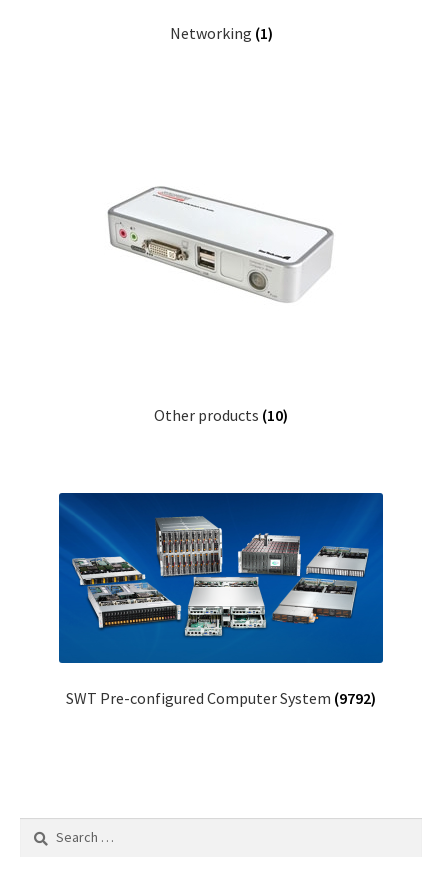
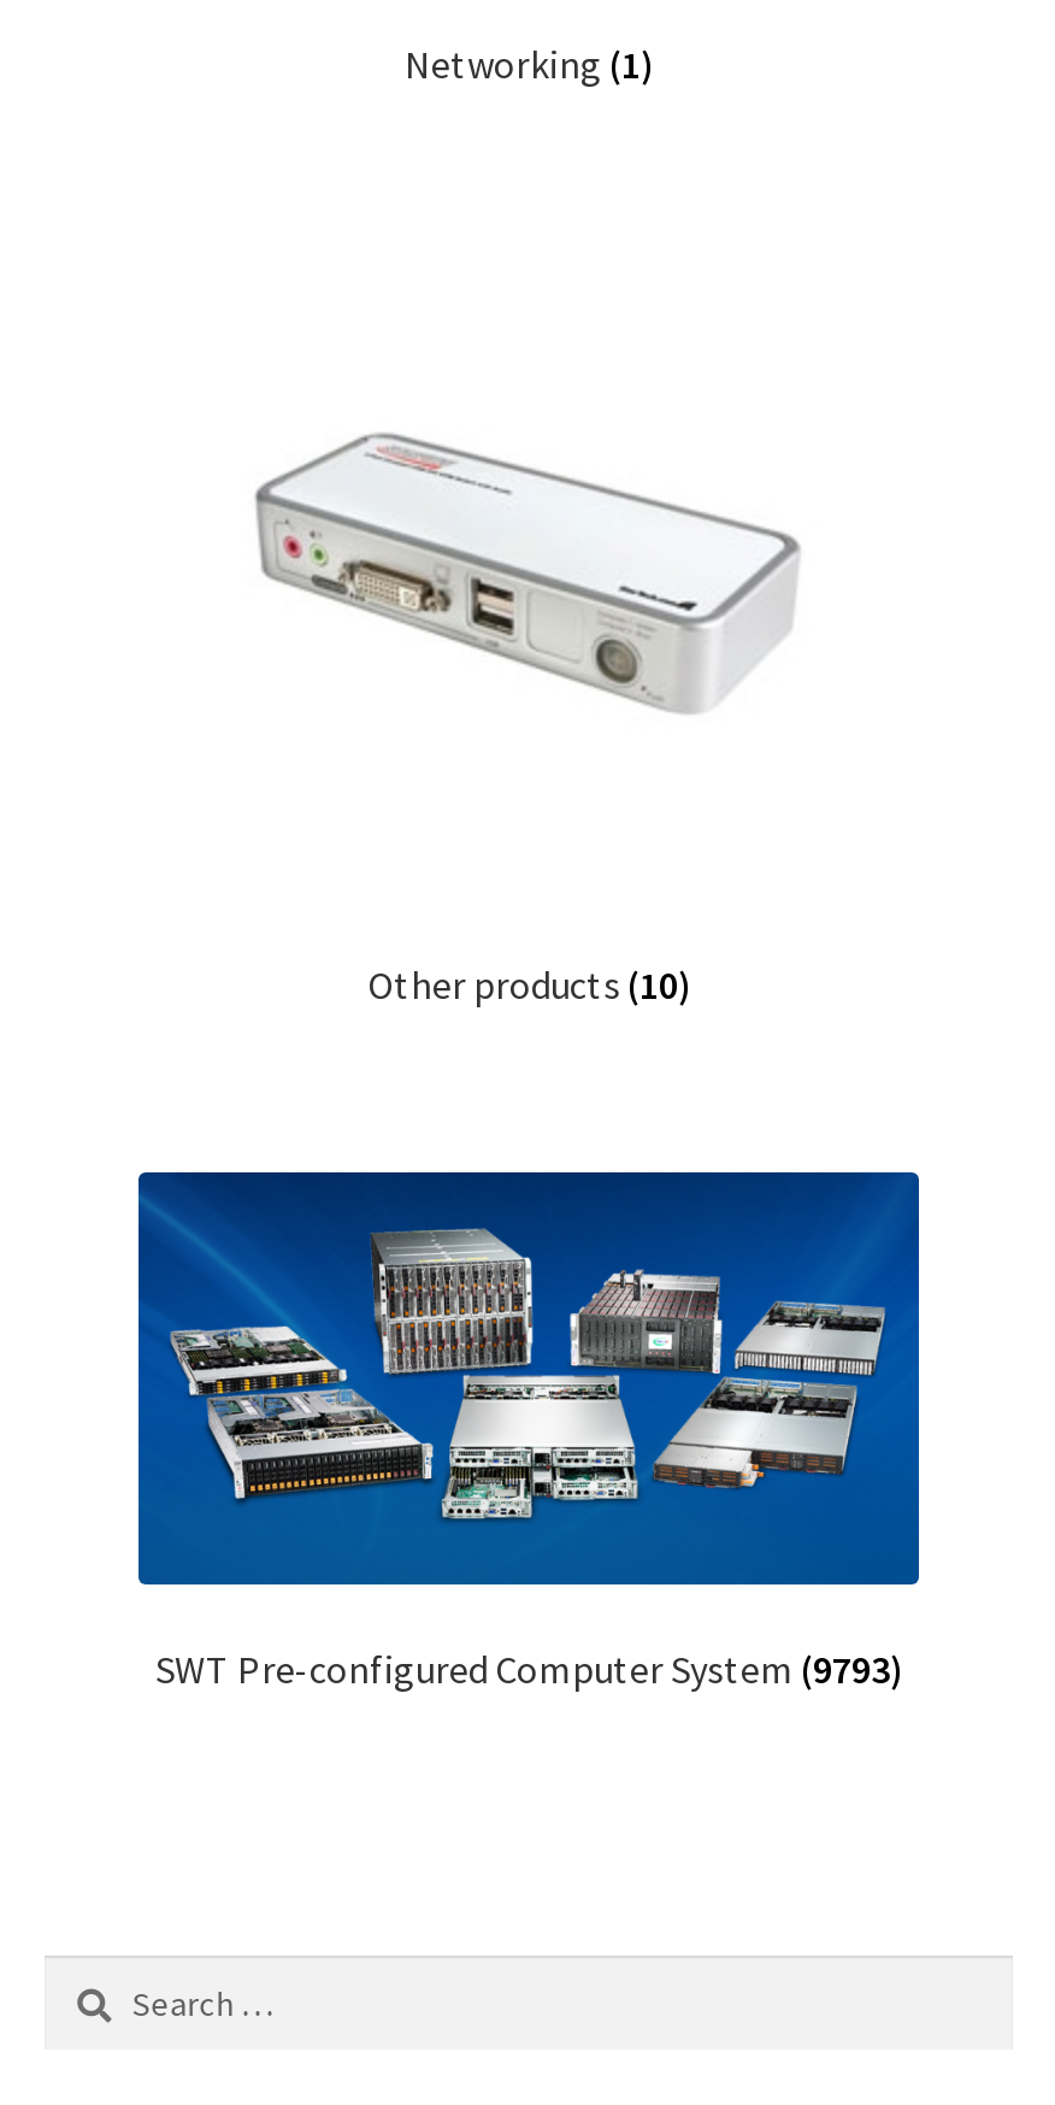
[66,688,376,708] SWT Pre-configured Computer System (9792) -> [155,1644,902,1692] SWT Pre-configured Computer System (9793)

